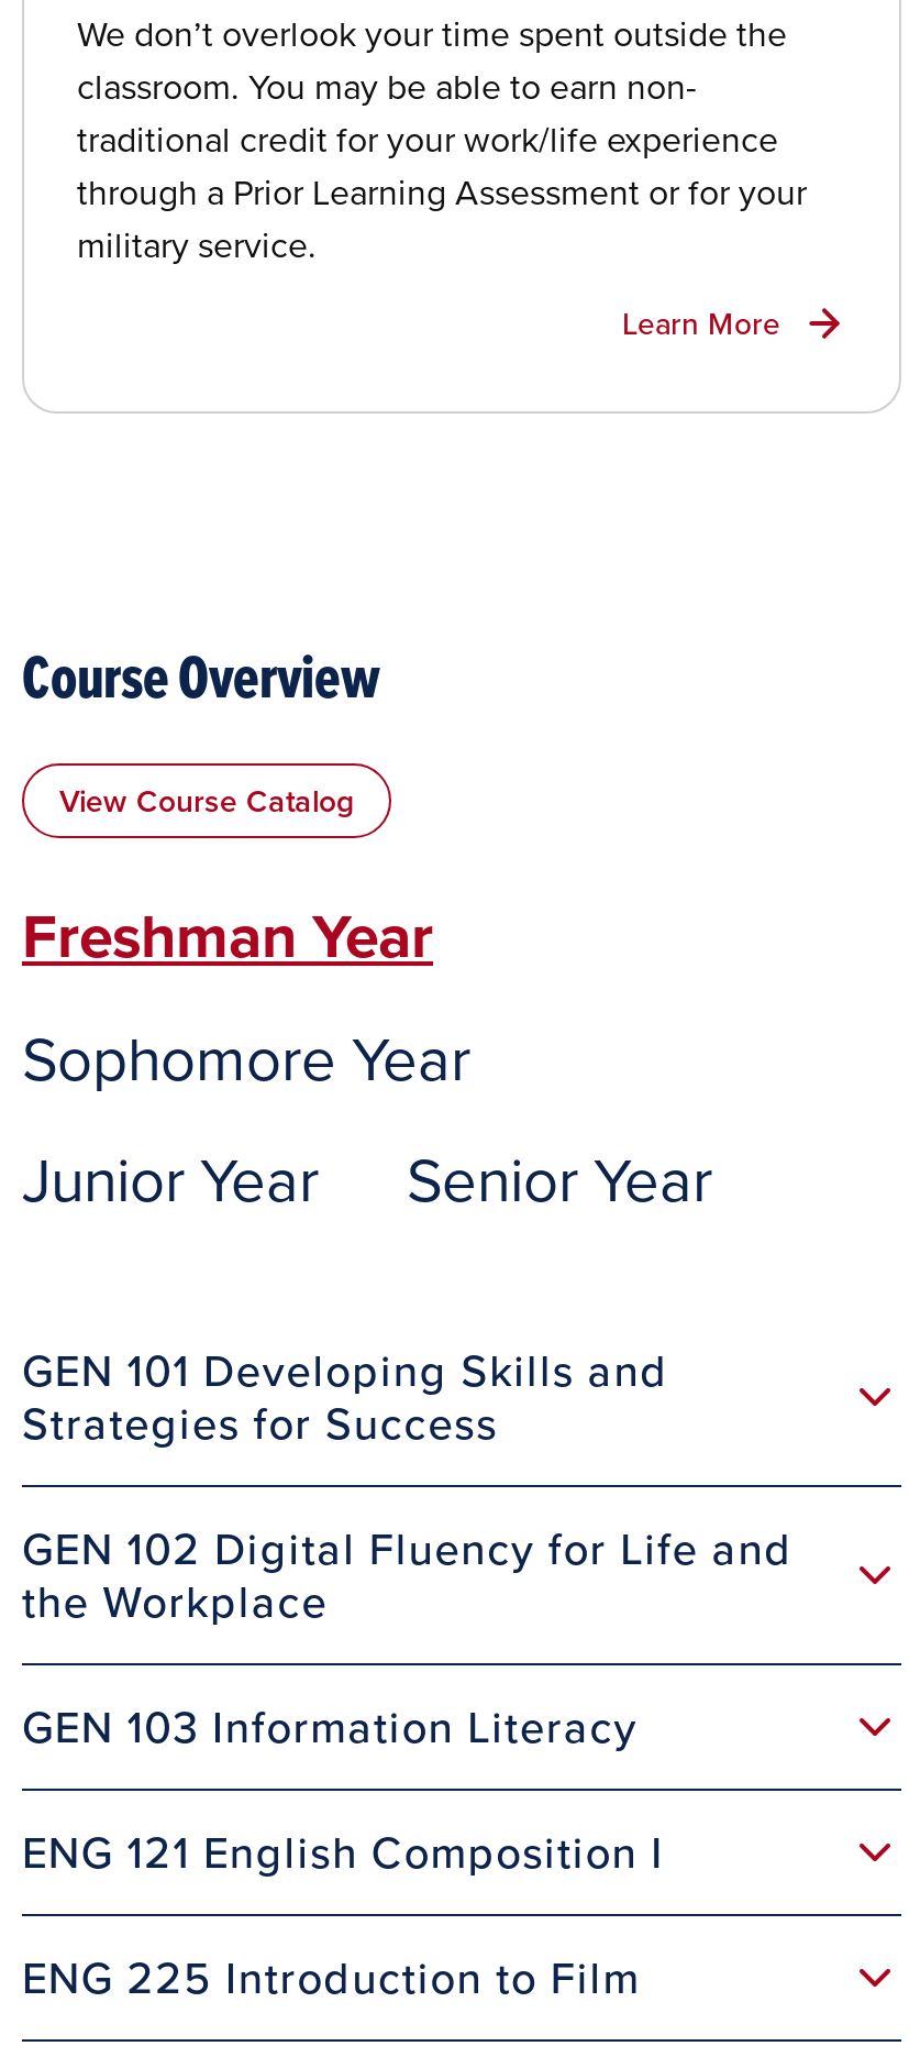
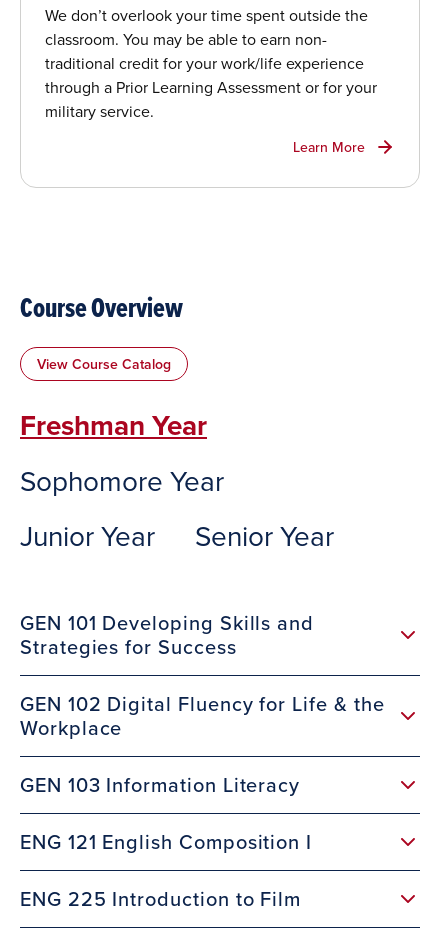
[22,1516,793,1632] GEN 102 Digital Fluency for Life and | the Workplace -> [20,689,384,742] GEN 102 Digital Fluency for Life & the | Workplace

